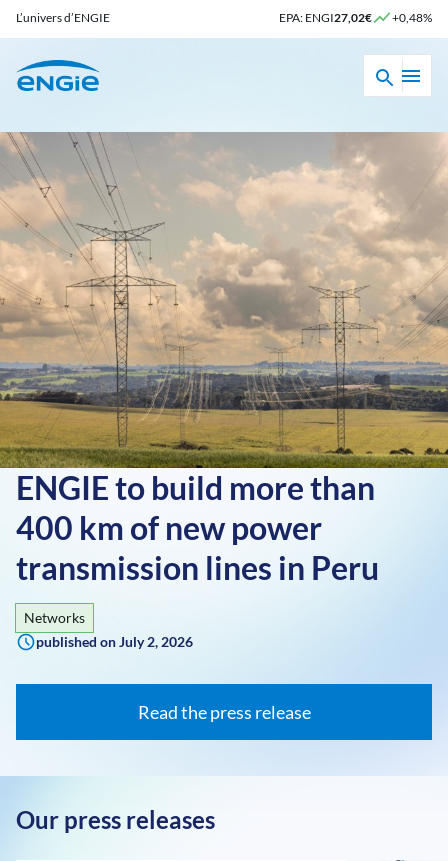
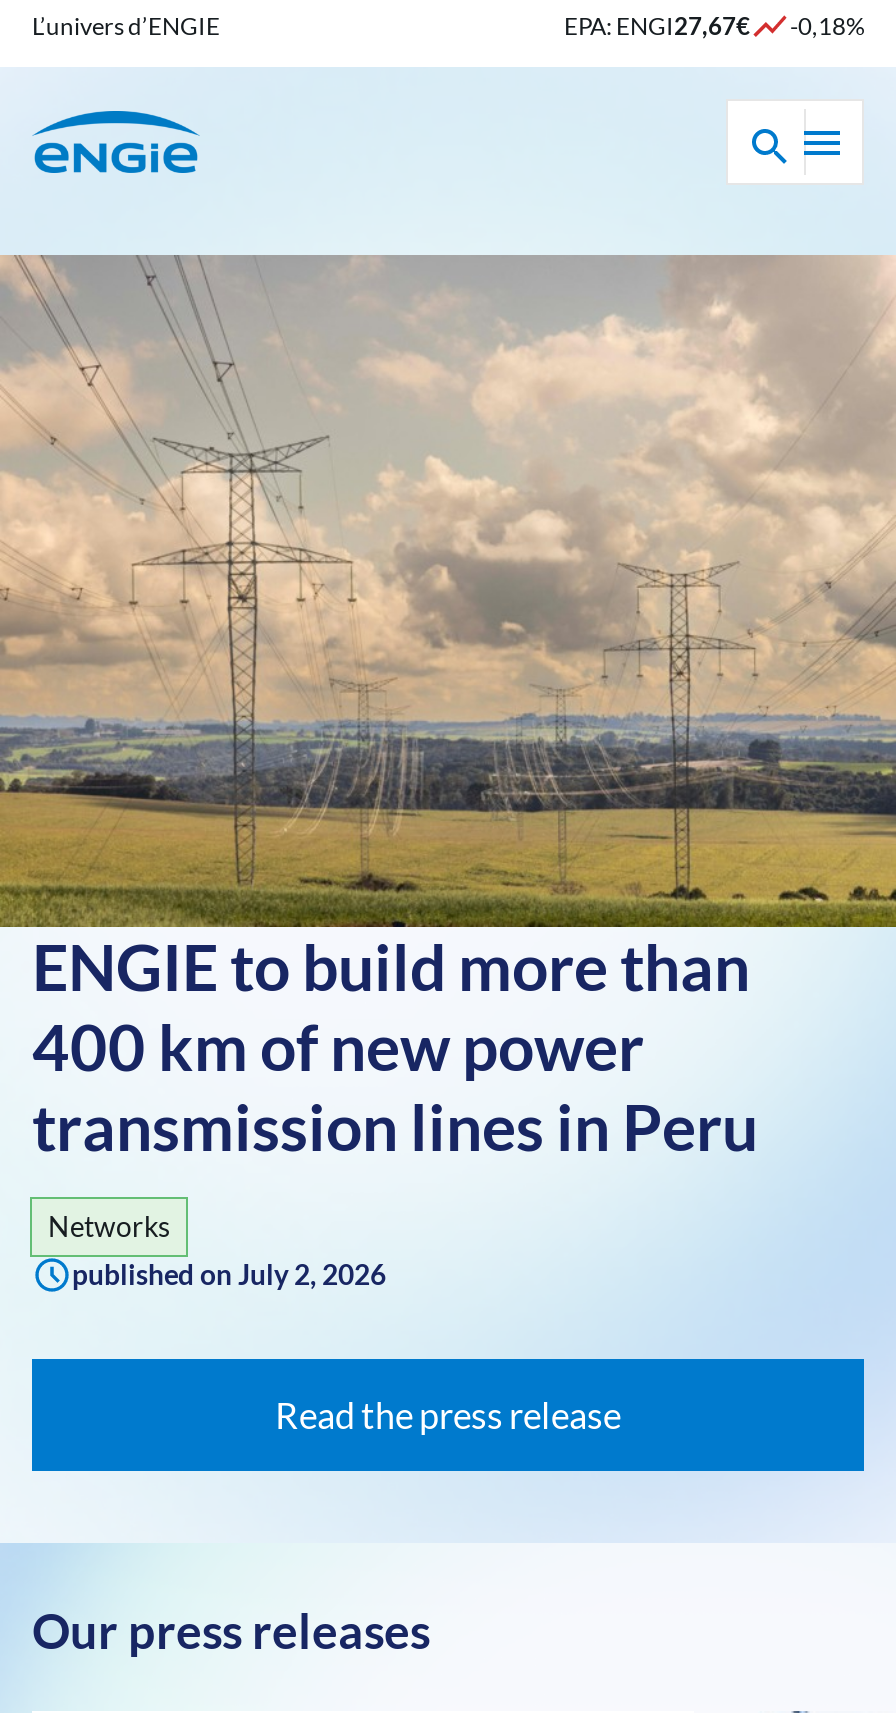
[279,10,372,25] EPA: ENGI27,02€ -> [564,11,750,41] EPA: ENGI27,67€
[392,10,432,25] +0,48% -> [790,11,864,41] -0,18%

